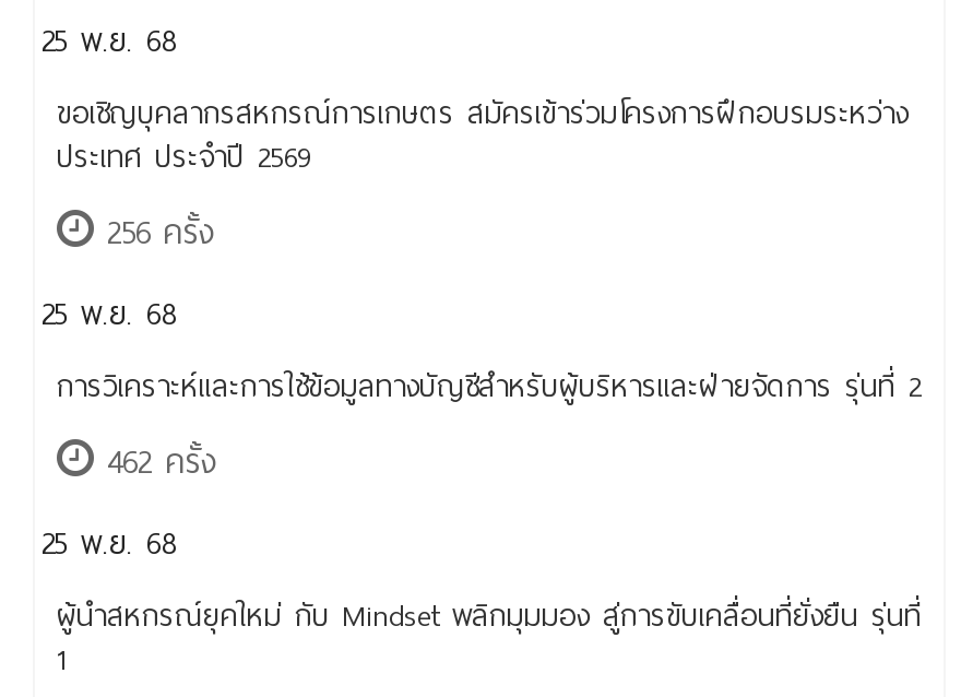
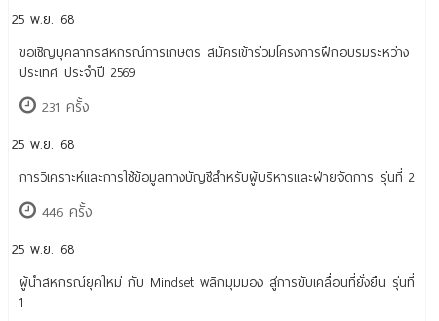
[94,205,216,261] 256 ครั้ง -> [36,94,90,120] 231 ครั้ง
[94,434,218,491] 462 ครั้ง -> [36,199,93,225] 446 ครั้ง

